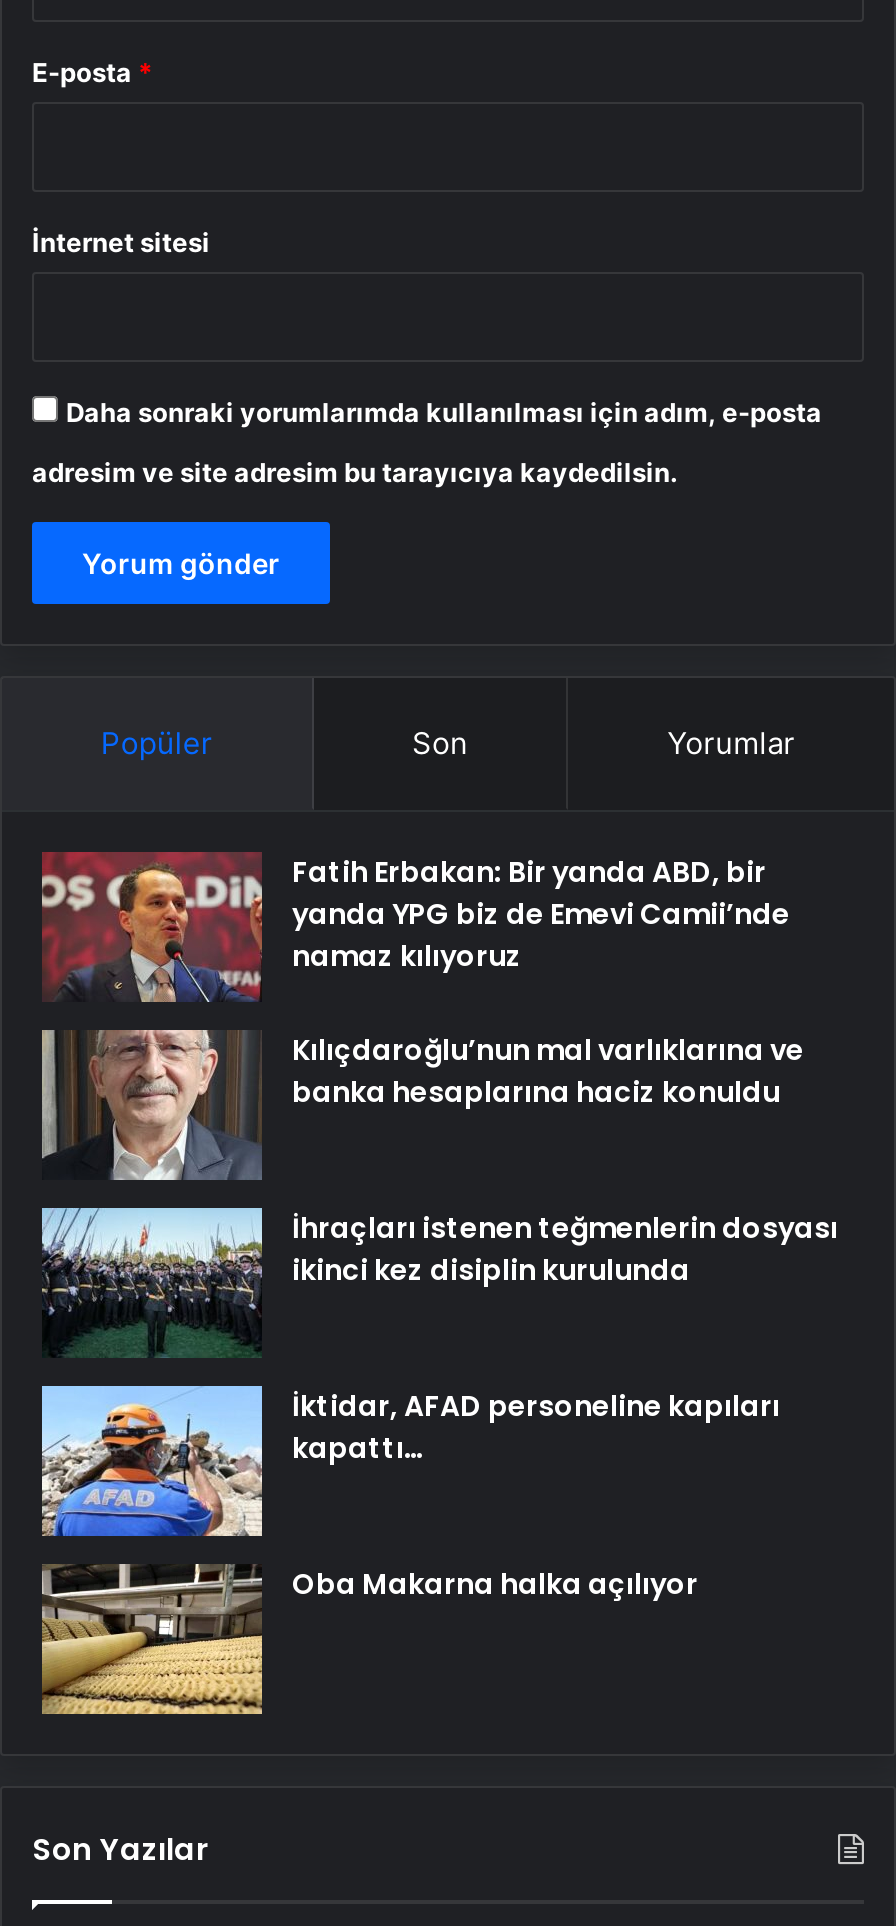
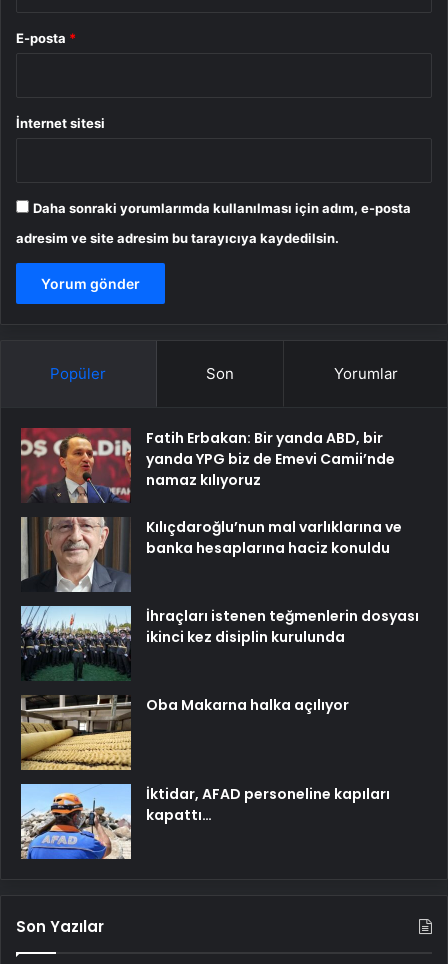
moved [38,1387,780,1540] -> [19,784,390,861]: [image] | İktidar, AFAD personeline kapıları | kapattı…
moved [40,1562,698,1716] -> [20,694,349,771]: [image] | Oba Makarna halka açılıyor

